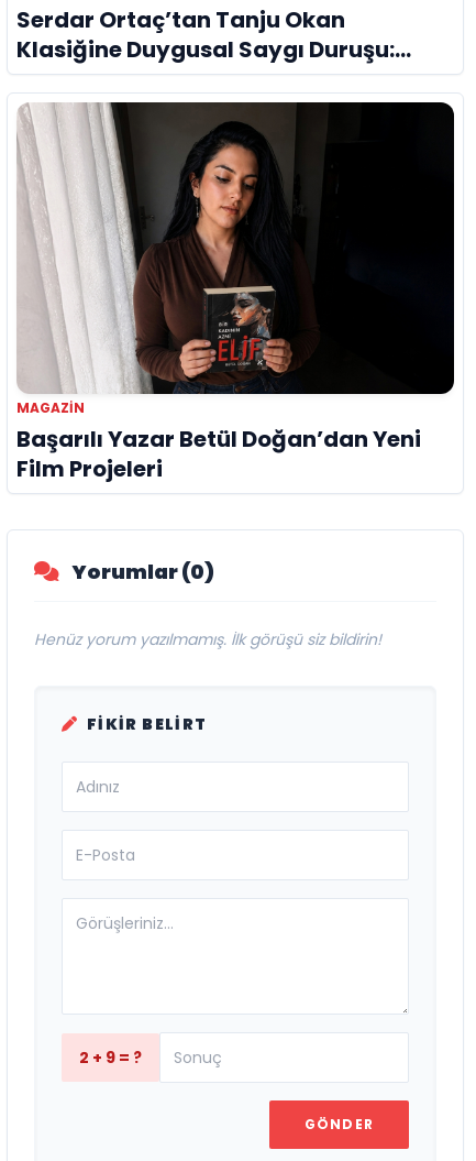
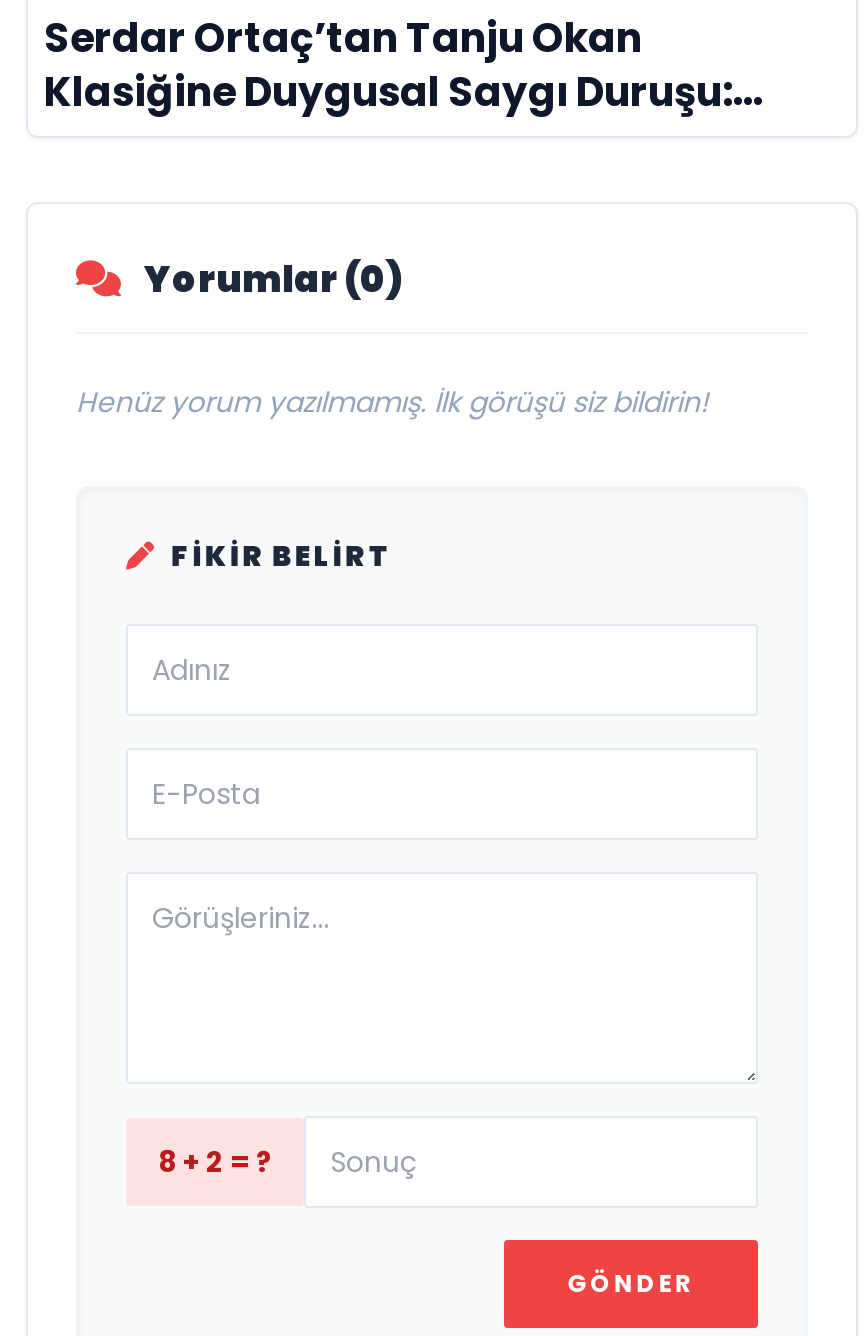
[16,101,455,484] [image] | MAGAZIN | Başarılı Yazar Betül Doğan’dan Yeni | Film Projeleri -> none
[79,1047,142,1069] 2 + 9 = ? -> [158,1141,272,1181] 8 + 2 = ?

